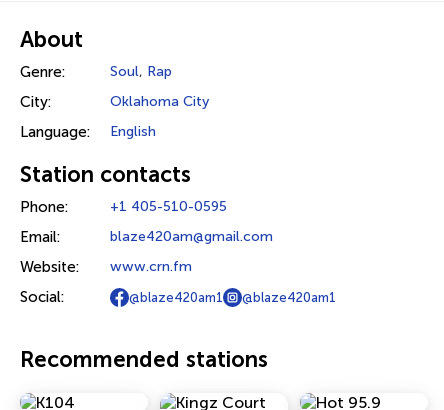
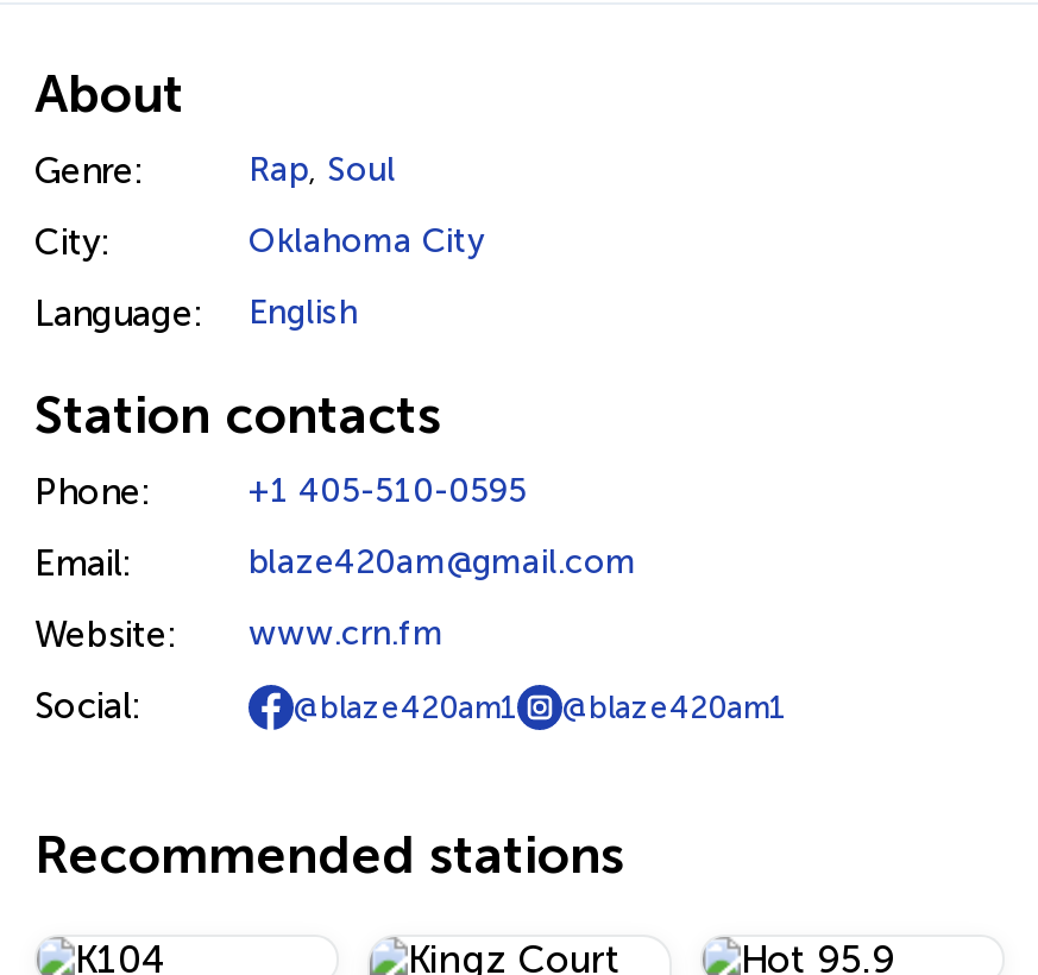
[110,63,172,80] Soul, Rap -> [249,150,396,190] Rap, Soul

